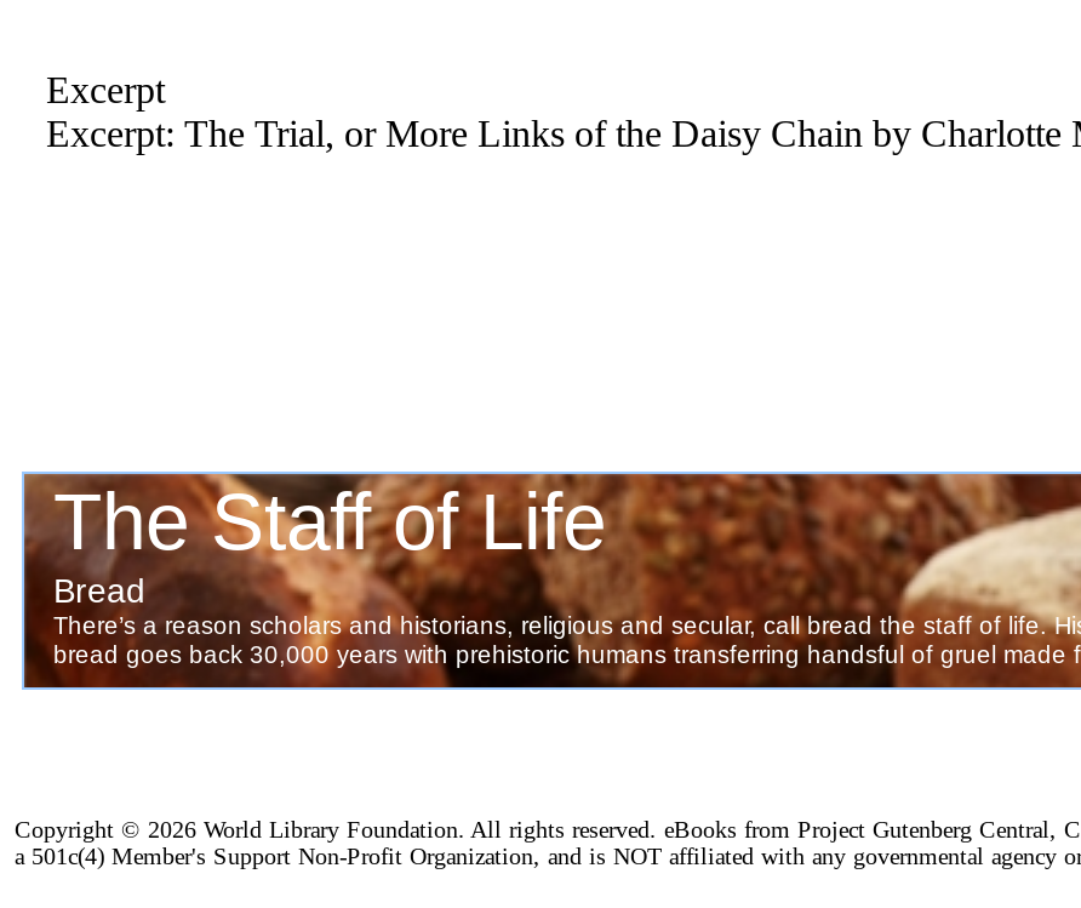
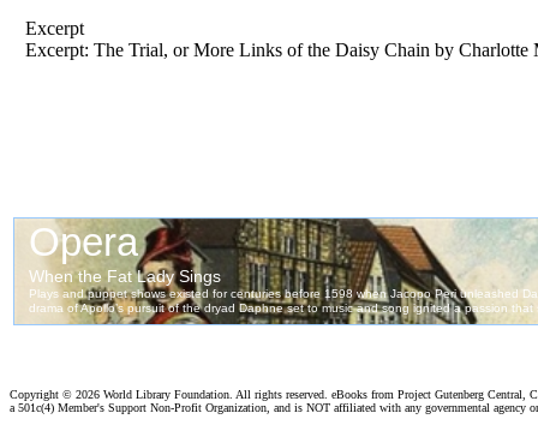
[22,472,1074,690] [image] -> [14,217,534,325] [image]

